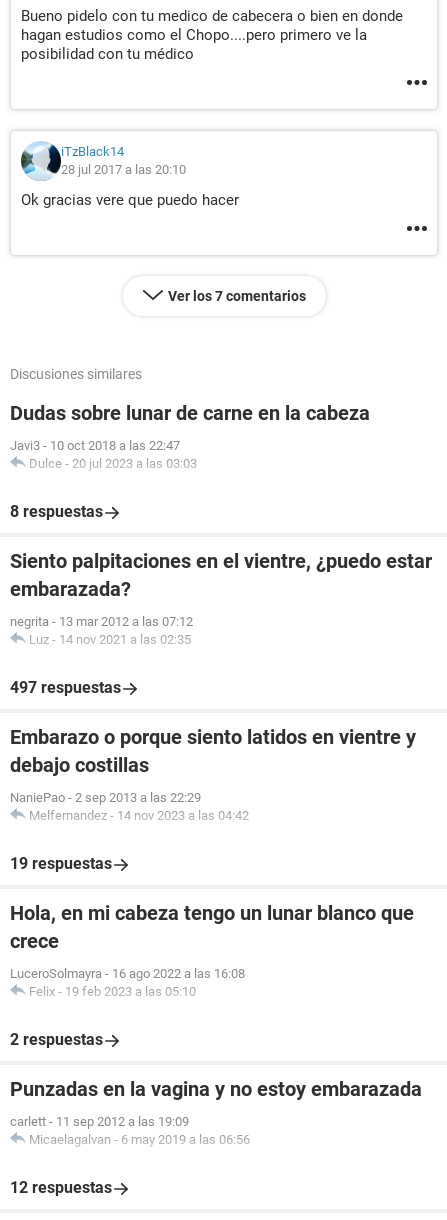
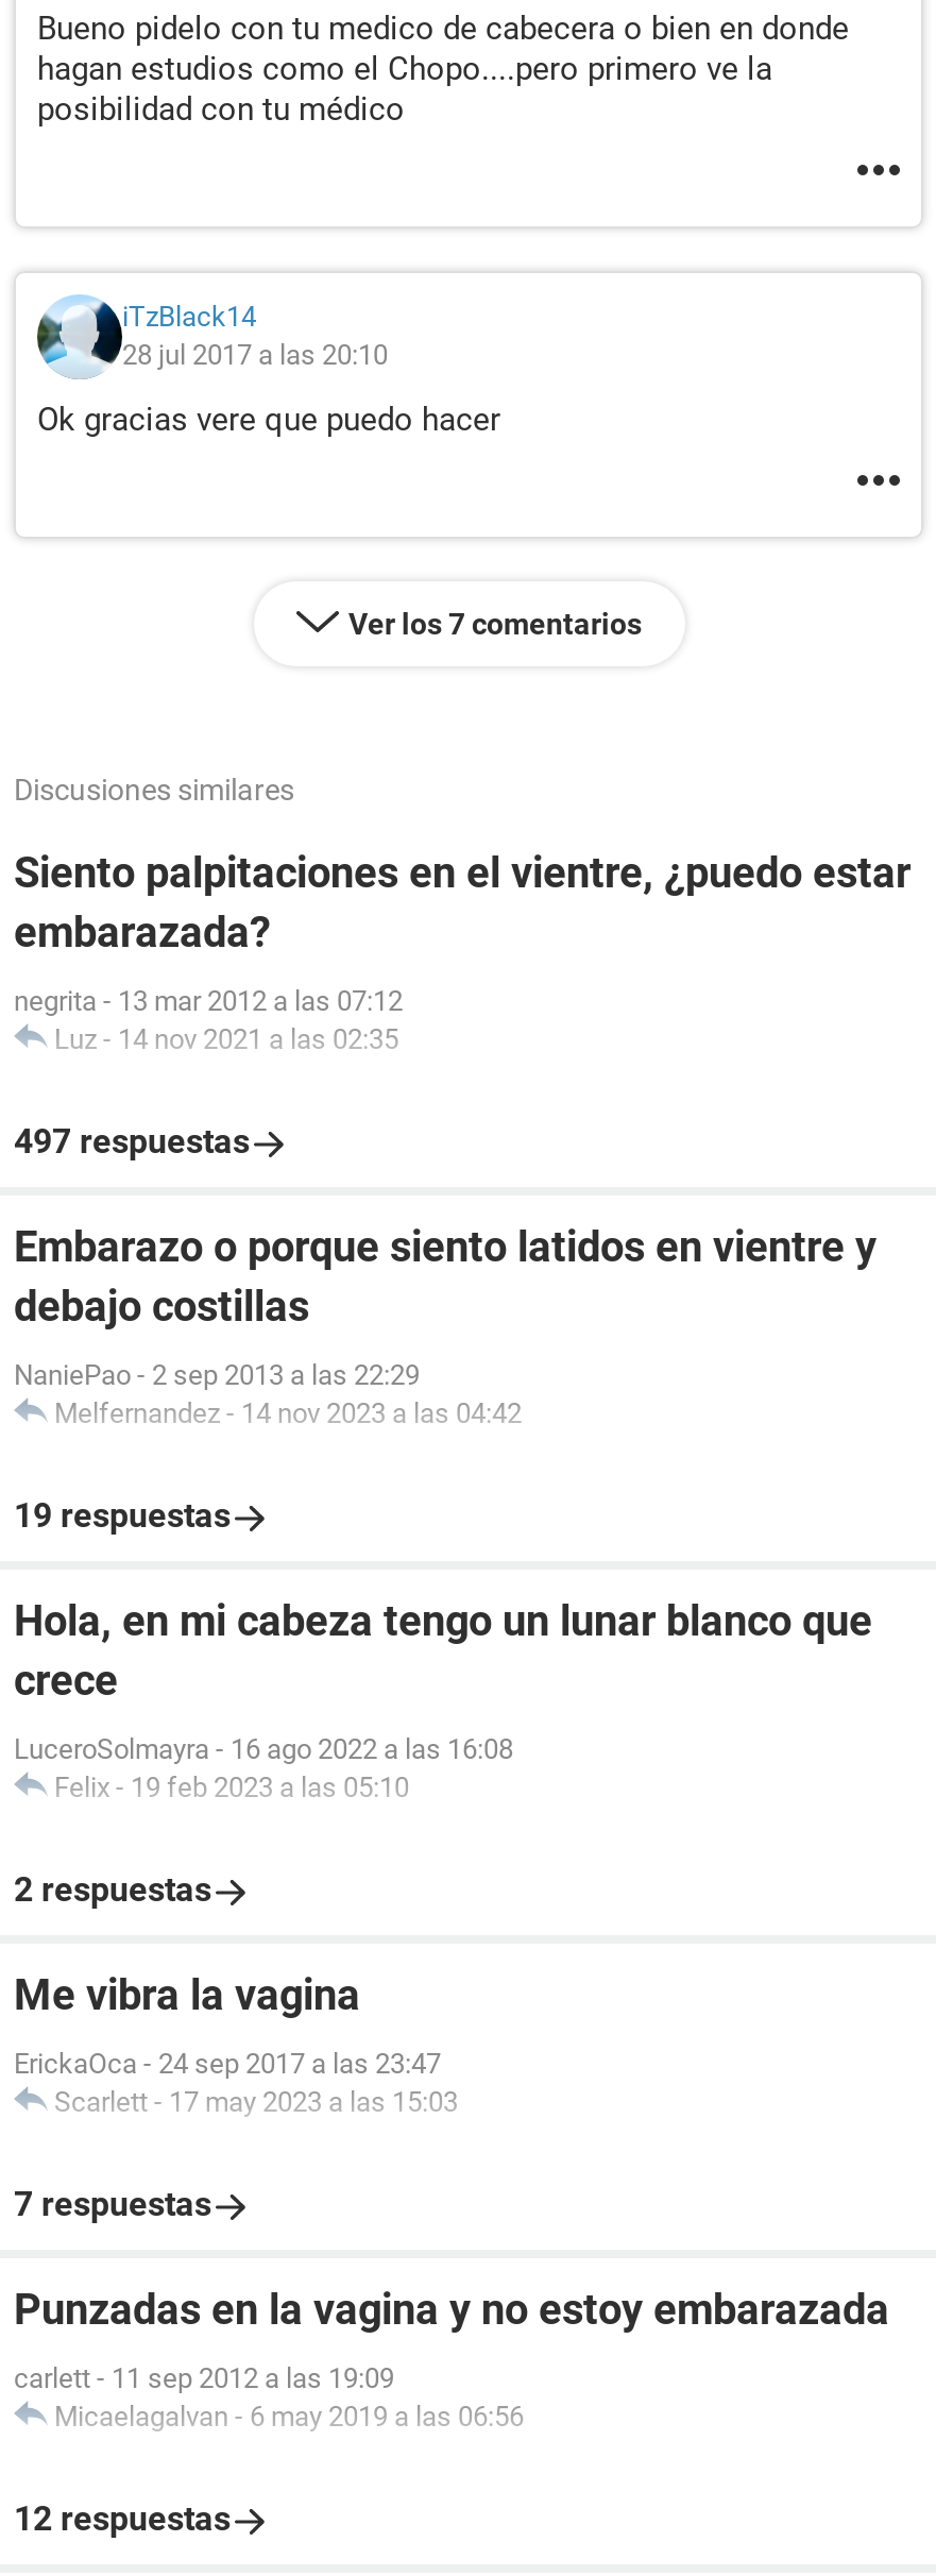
[10,401,370,521] Dudas sobre lunar de carne en la cabeza | Javi3 - 10 oct 2018 a las 22:47 | Dulce - 20 jul 2023 a las 03:03 | 8 respuestas -> none
moved [10,549,432,1049] -> [14,847,911,1910]: Siento palpitaciones en el vientre, ¿puedo estar | embarazada? | negrita - 13 mar 2012 a las 07:12 | ... | Felix - 19 feb 2023 a las 05:10 | 2 respuestas
none -> [14,1969,458,2224] Me vibra la vagina | ErickaOca - 24 sep 2017 a las 23:47 | Scarlett - 17 may 2023 a las 15:03 | 7 respuestas

